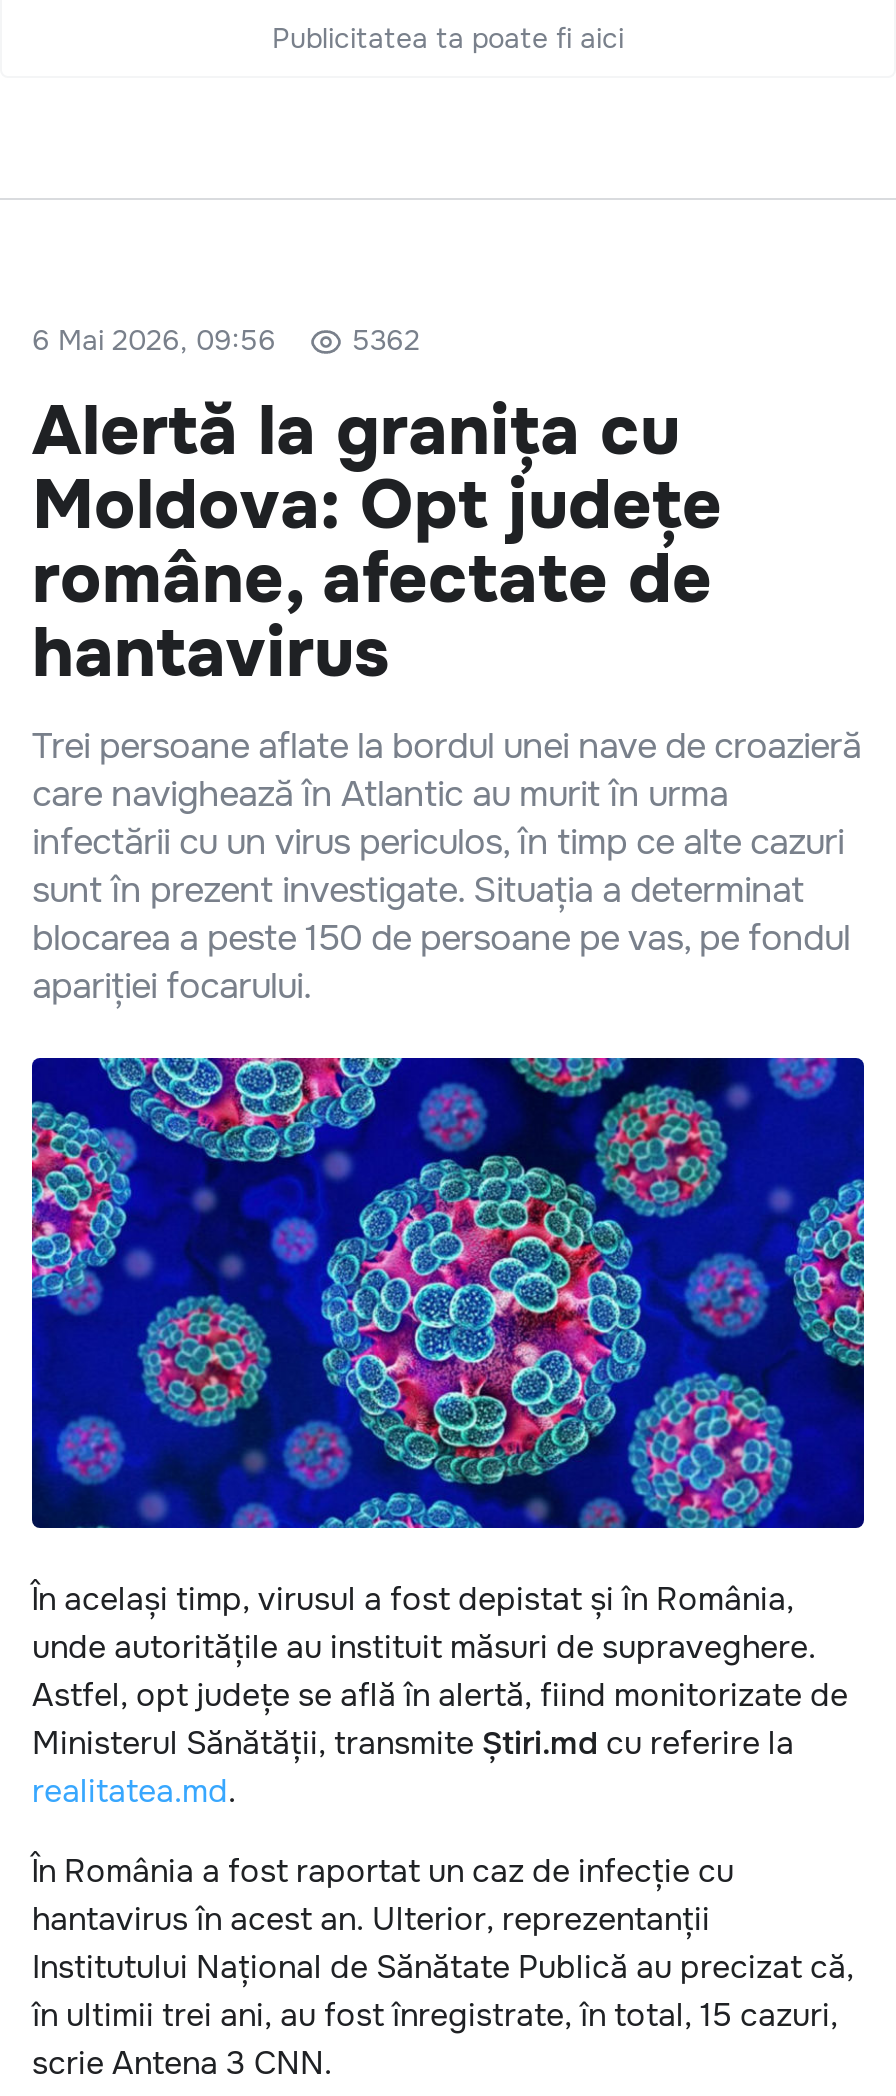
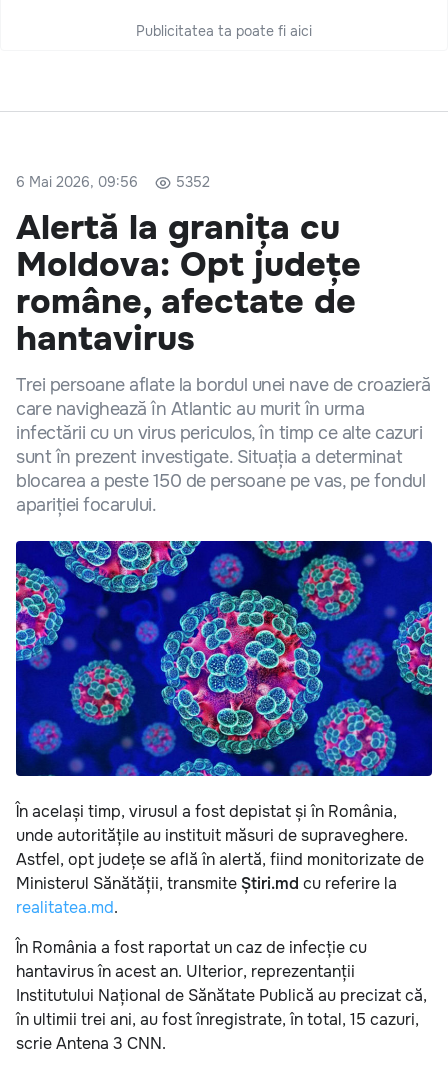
[352,323,420,359] 5362 -> [176,173,210,191] 5352

